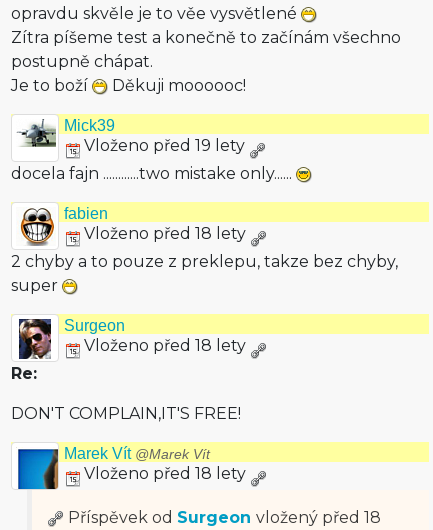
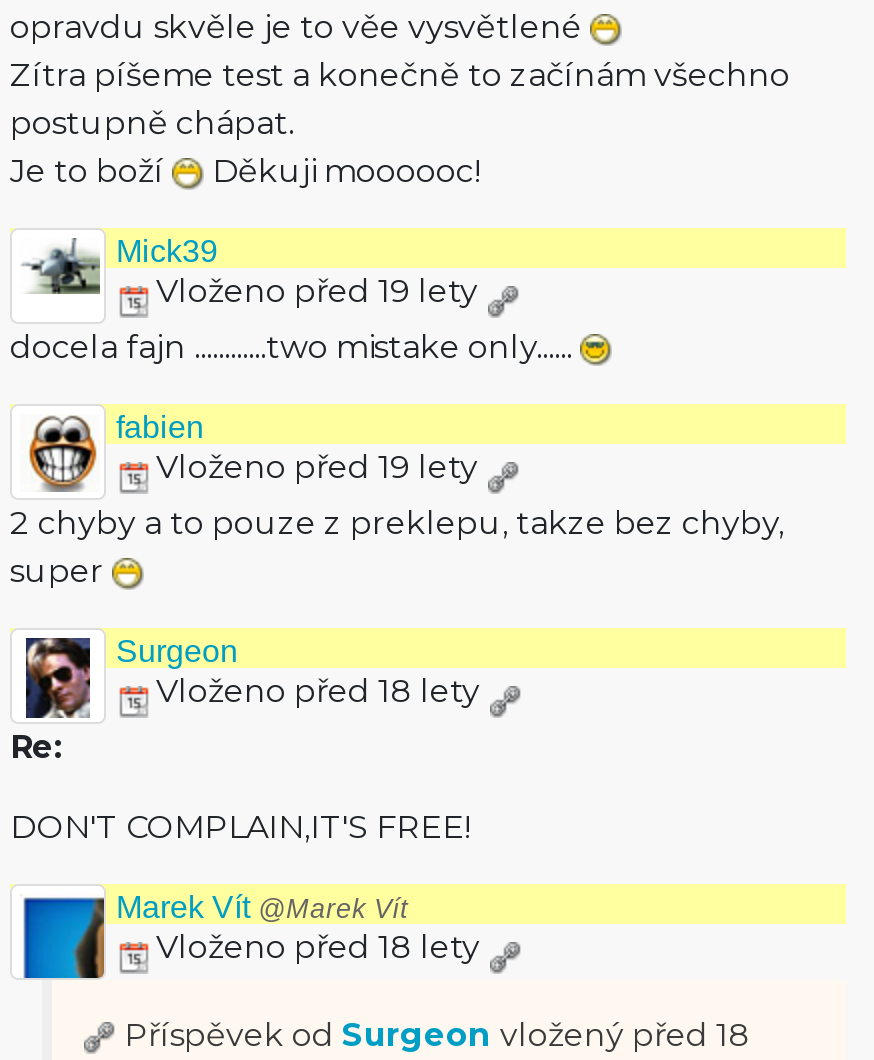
[80,224,250,243] Vloženo před 18 lety -> [148,448,486,486] Vloženo před 19 lety

